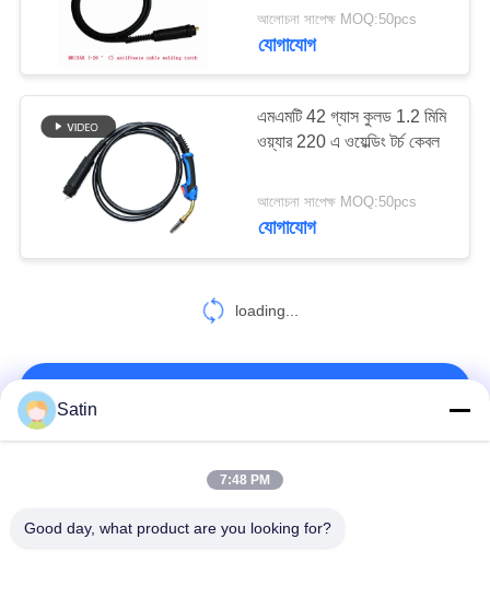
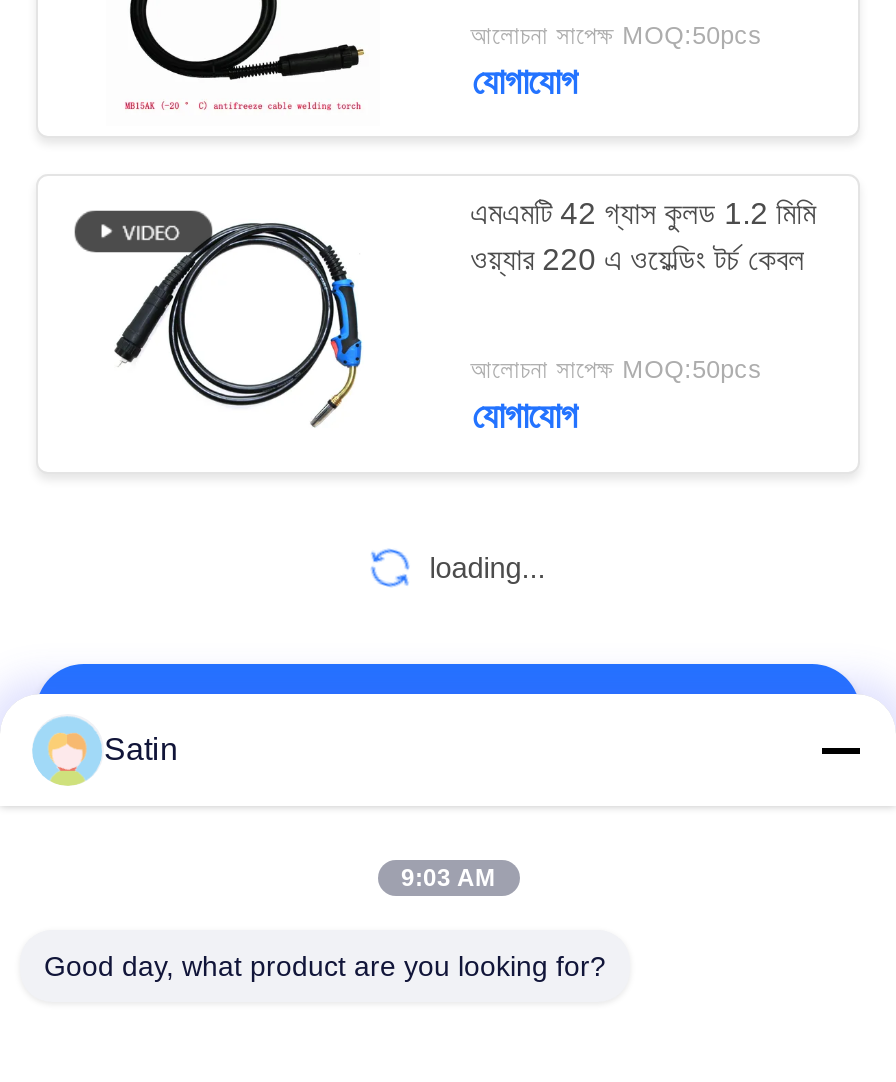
[220,472,270,488] 7:48 PM -> [401,864,495,892] 9:03 AM

